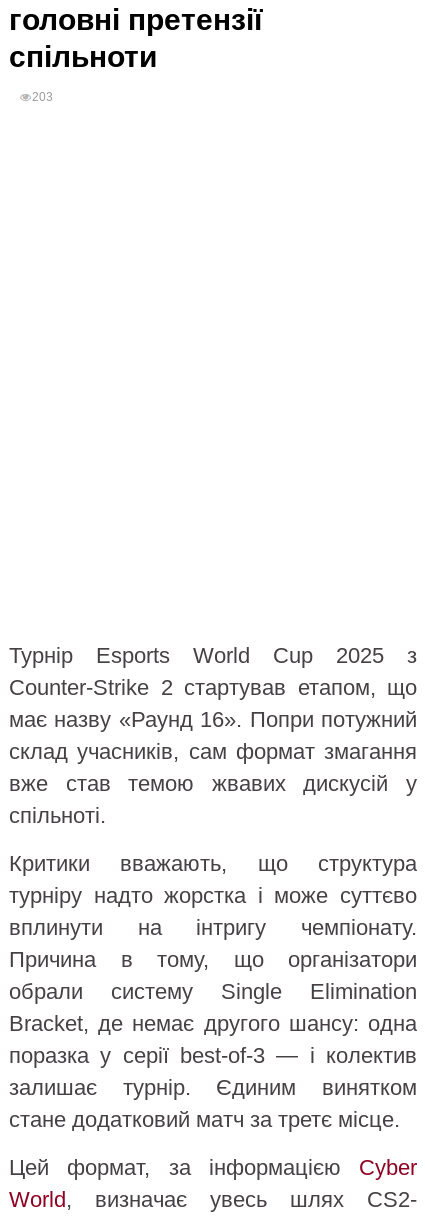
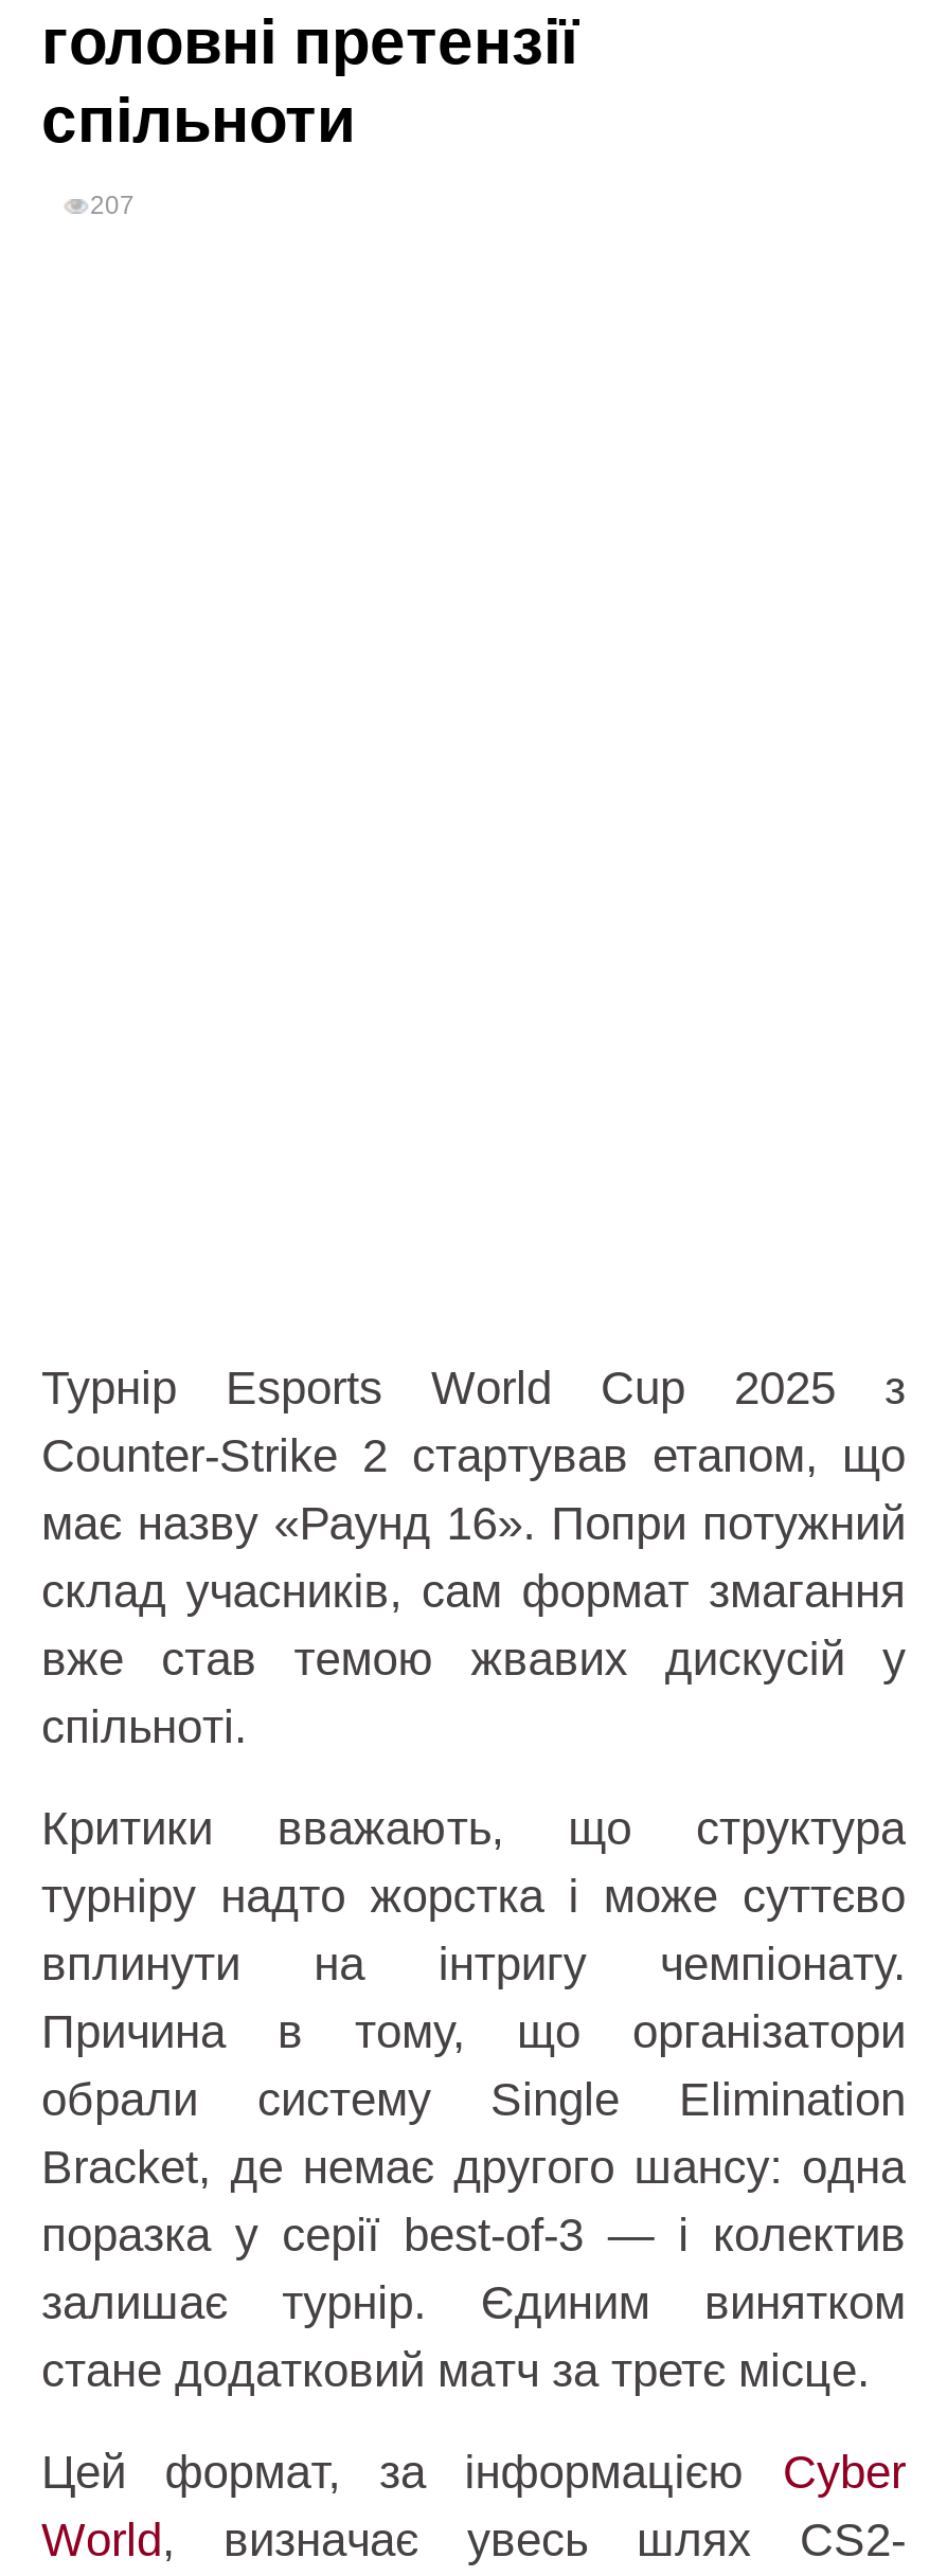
[32,90,53,104] 203 -> [90,191,135,220] 207

